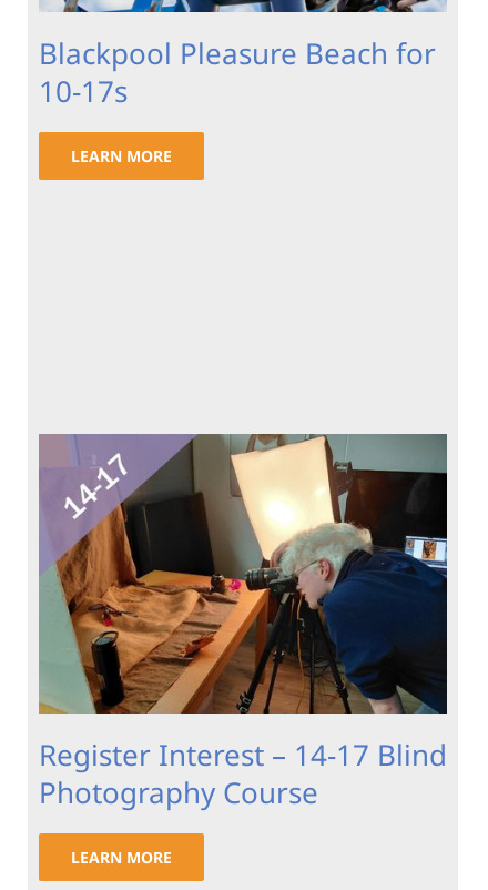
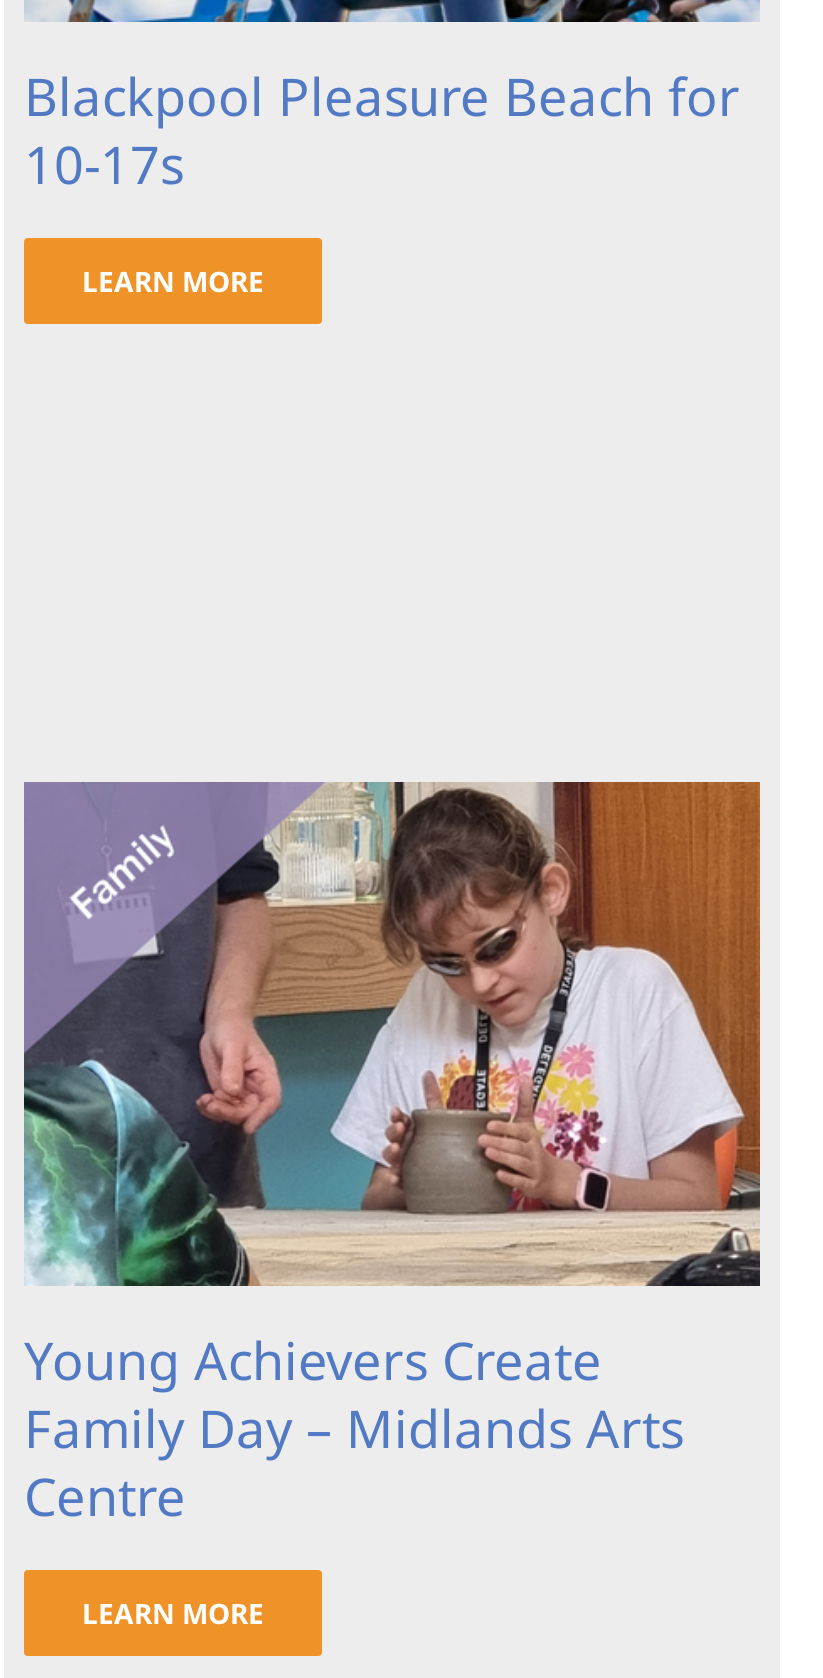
[39,433,448,812] [image] | Register Interest – 14-17 Blind | Photography Course -> [24,780,762,1532] [image] | Young Achievers Create | Family Day – Midlands Arts | Centre

